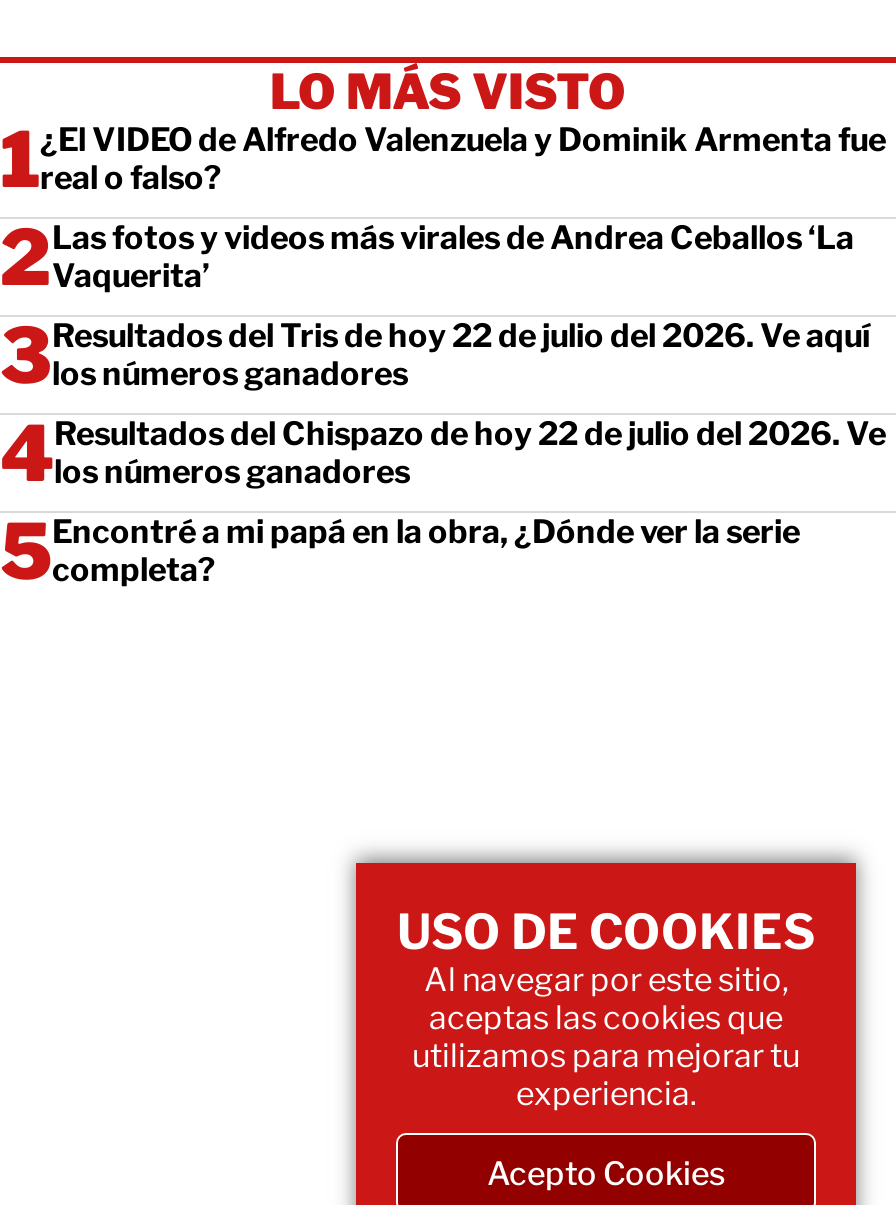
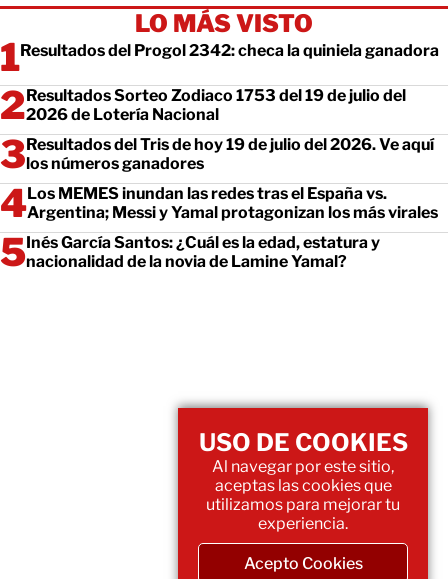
[40,120,886,196] ¿El VIDEO de Alfredo Valenzuela y Dominik Armenta fue | real o falso? -> [20,41,439,60] Resultados del Progol 2342: checa la quiniela ganadora
[52,218,854,294] Las fotos y videos más virales de Andrea Ceballos ‘La | Vaquerita’ -> [26,86,406,124] Resultados Sorteo Zodiaco 1753 del 19 de julio del | 2026 de Lotería Nacional
[52,316,870,354] Resultados del Tris de hoy 22 de julio del 2026. Ve aquí -> [26,135,434,154] Resultados del Tris de hoy 19 de julio del 2026. Ve aquí
[54,414,886,490] Resultados del Chispazo de hoy 22 de julio del 2026. Ve | los números ganadores -> [27,184,438,222] Los MEMES inundan las redes tras el España vs. | Argentina; Messi y Yamal protagonizan los más virales
[52,512,800,588] Encontré a mi papá en la obra, ¿Dónde ver la serie | completa? -> [26,233,380,271] Inés García Santos: ¿Cuál es la edad, estatura y | nacionalidad de la novia de Lamine Yamal?

